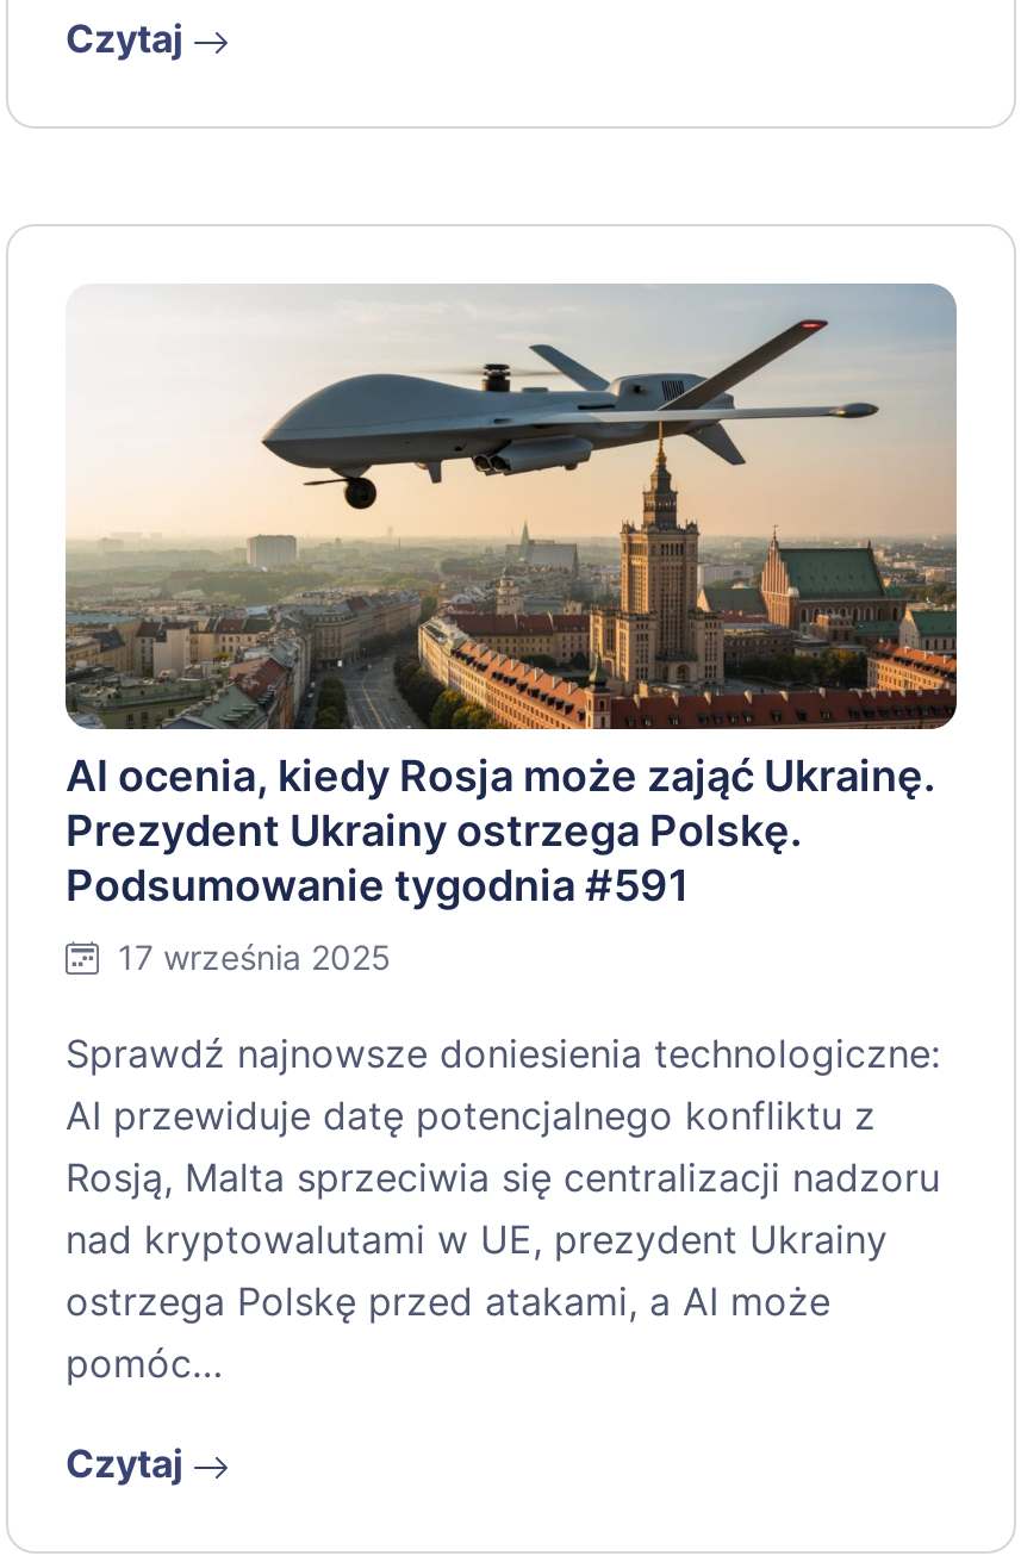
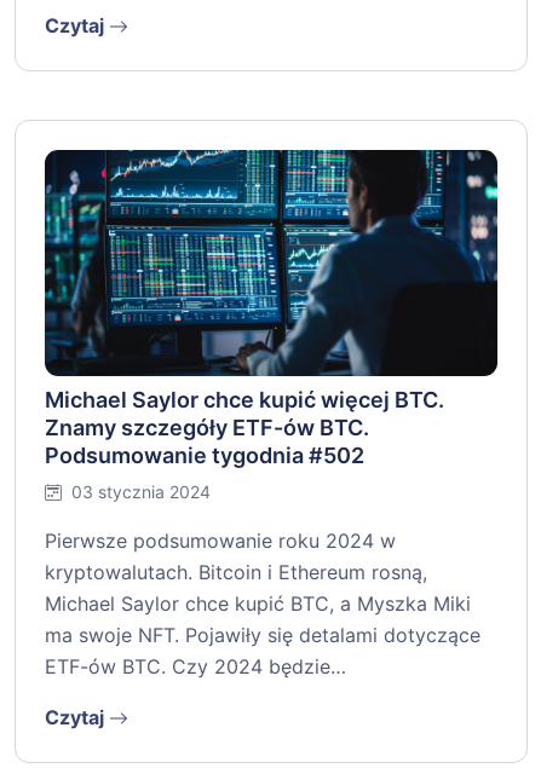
[63,284,959,910] [image] | AI ocenia, kiedy Rosja może zająć Ukrainę. | Prezydent Ukrainy ostrzega Polskę. | Podsumowanie tygodnia #591 -> [44,149,499,468] [image] | Michael Saylor chce kupić więcej BTC. | Znamy szczegóły ETF-ów BTC. | Podsumowanie tygodnia #502
[118,936,392,976] 17 września 2025 -> [71,481,211,502] 03 stycznia 2024
[66,1029,940,1386] Sprawdź najnowsze doniesienia technologiczne: | AI przewiduje datę potencjalnego konfliktu z | Rosją, Malta sprzeciwia się centralizacji nadzoru | nad kryptowalutami w UE, prezydent Ukrainy | ostrzega Polskę przed atakami, a AI może | pomóc… -> [45,528,480,678] Pierwsze podsumowanie roku 2024 w | kryptowalutach. Bitcoin i Ethereum rosną, | Michael Saylor chce kupić BTC, a Myszka Miki | ma swoje NFT. Pojawiły się detalami dotyczące | ETF-ów BTC. Czy 2024 będzie…

